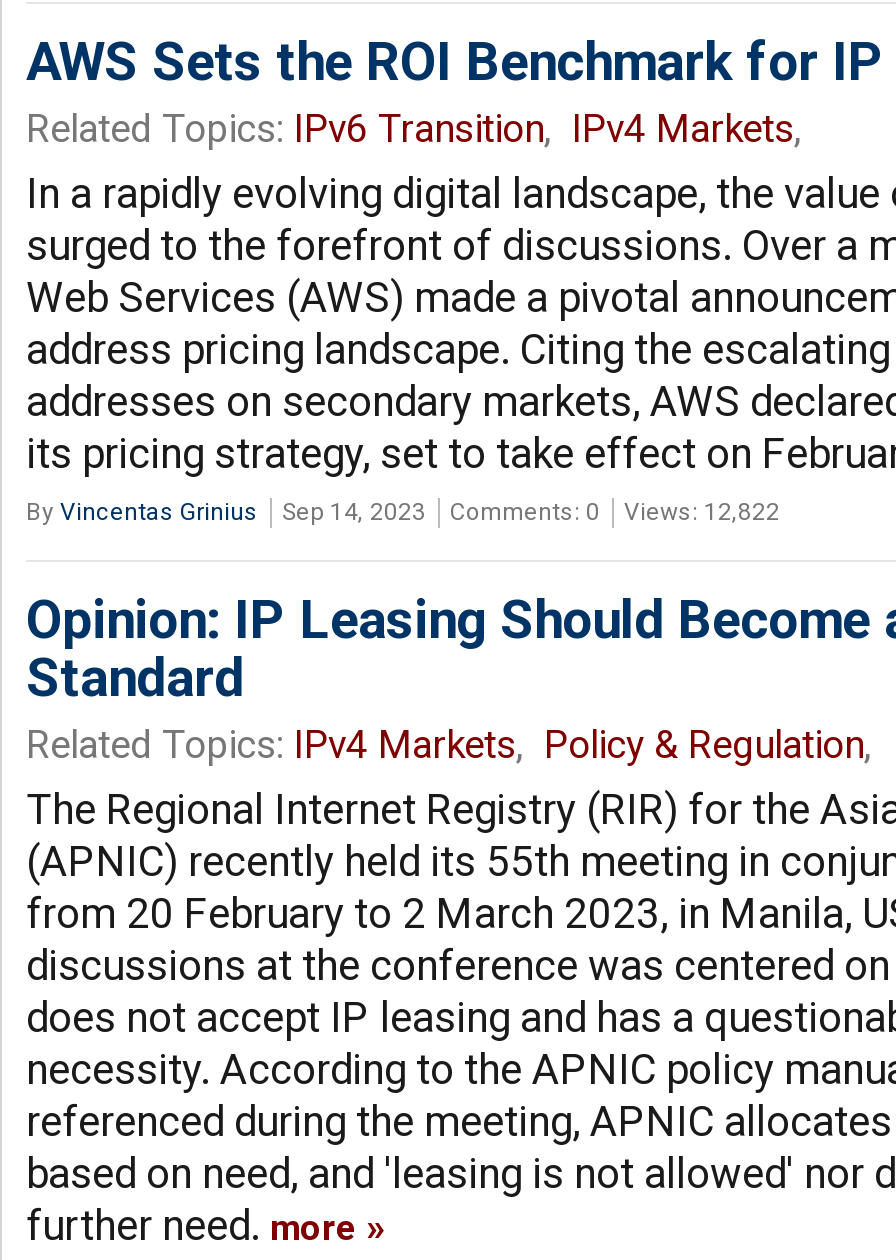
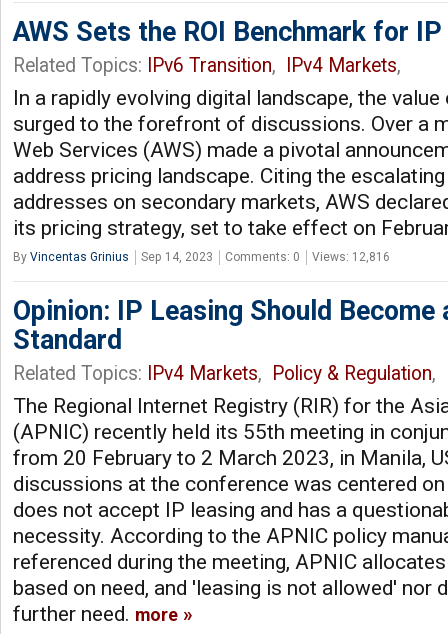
[26,498,780,526] By Vincentas Grinius Sep 14, 2023 Comments: 0 Views: 12,822 -> [13,250,390,264] By Vincentas Grinius Sep 14, 2023 Comments: 0 Views: 12,816

